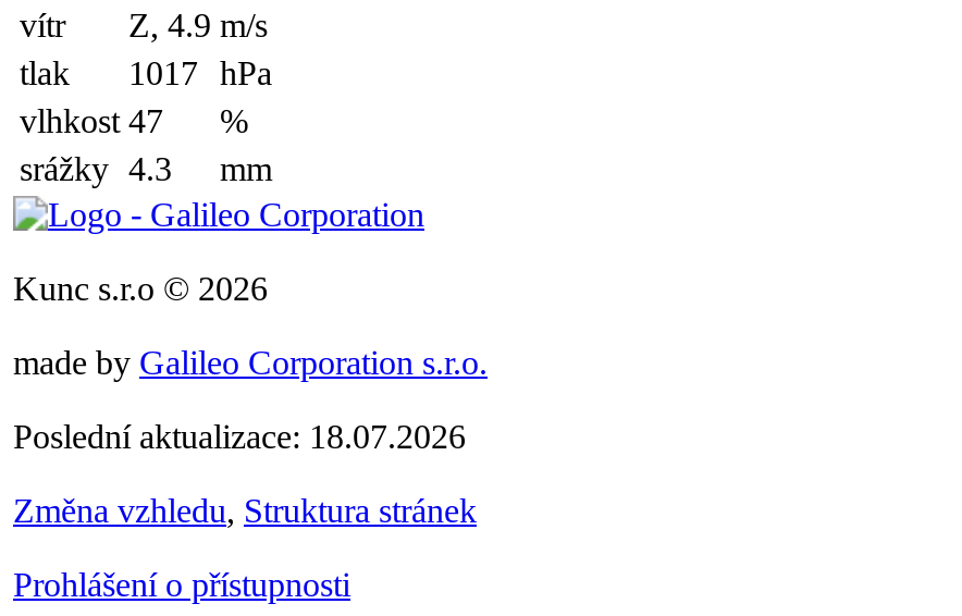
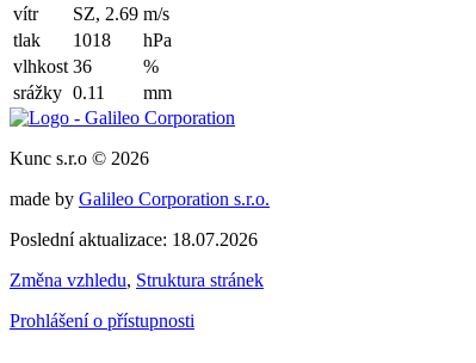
[20,7,268,44] vítr Z, 4.9 m/s -> [13,4,169,24] vítr SZ, 2.69 m/s
[20,55,272,140] 1017 hPa | vlhkost 47 -> [13,30,172,77] 1018 | hPa | vlhkost 36
[20,150,272,187] srážky 4.3 mm -> [13,83,172,103] srážky 0.11 mm

